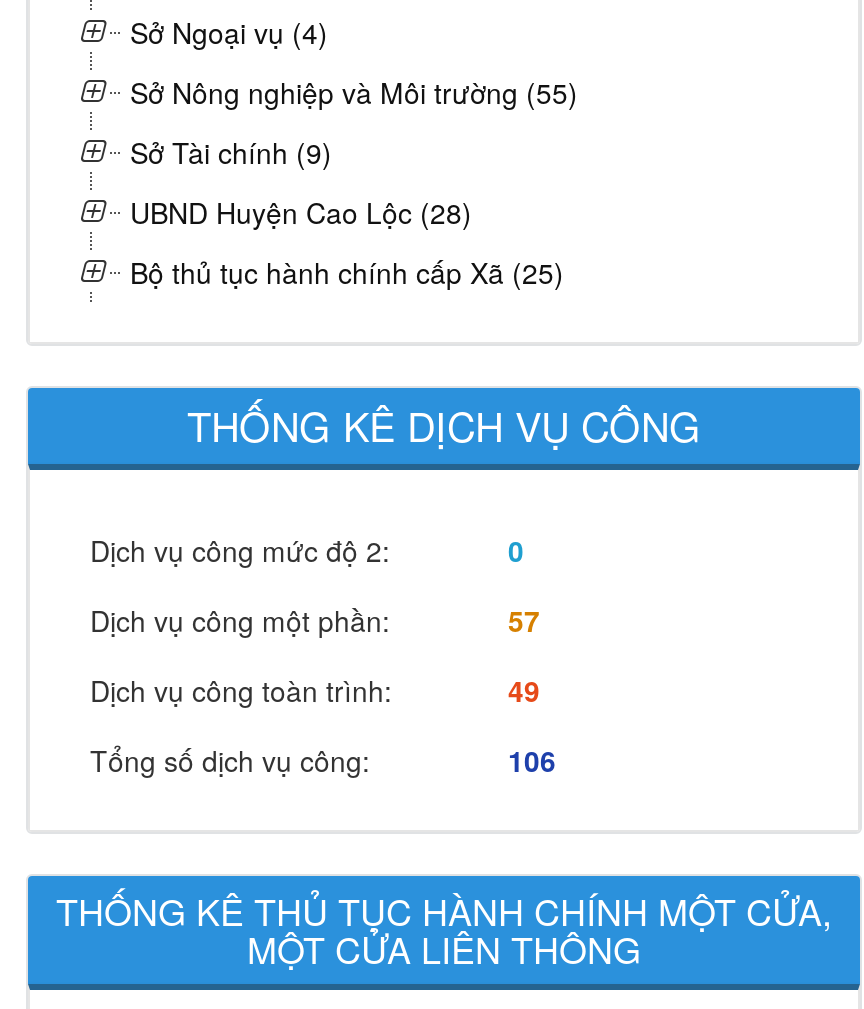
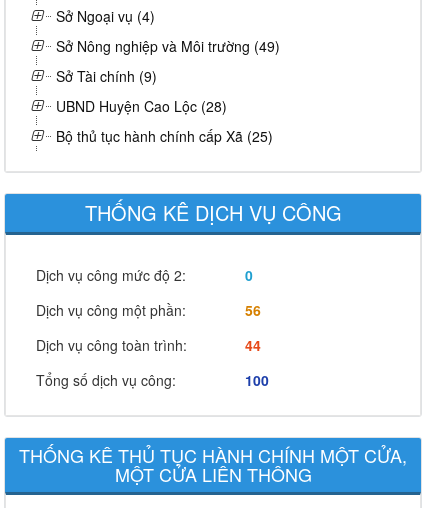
[130,72,578,112] Sở Nông nghiệp và Môi trường (55) -> [56,36,280,56] Sở Nông nghiệp và Môi trường (49)
[508,600,540,640] 57 -> [245,300,261,320] 56
[508,670,540,710] 49 -> [245,335,261,355] 44
[508,740,556,780] 106 -> [245,370,269,390] 100

